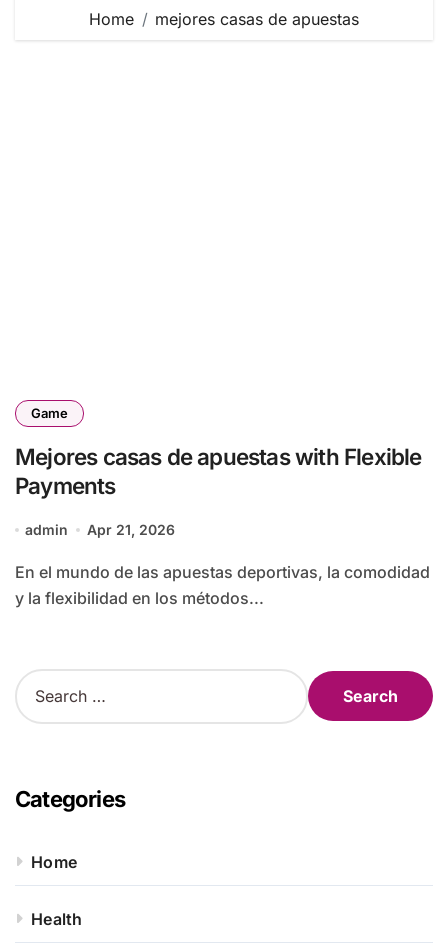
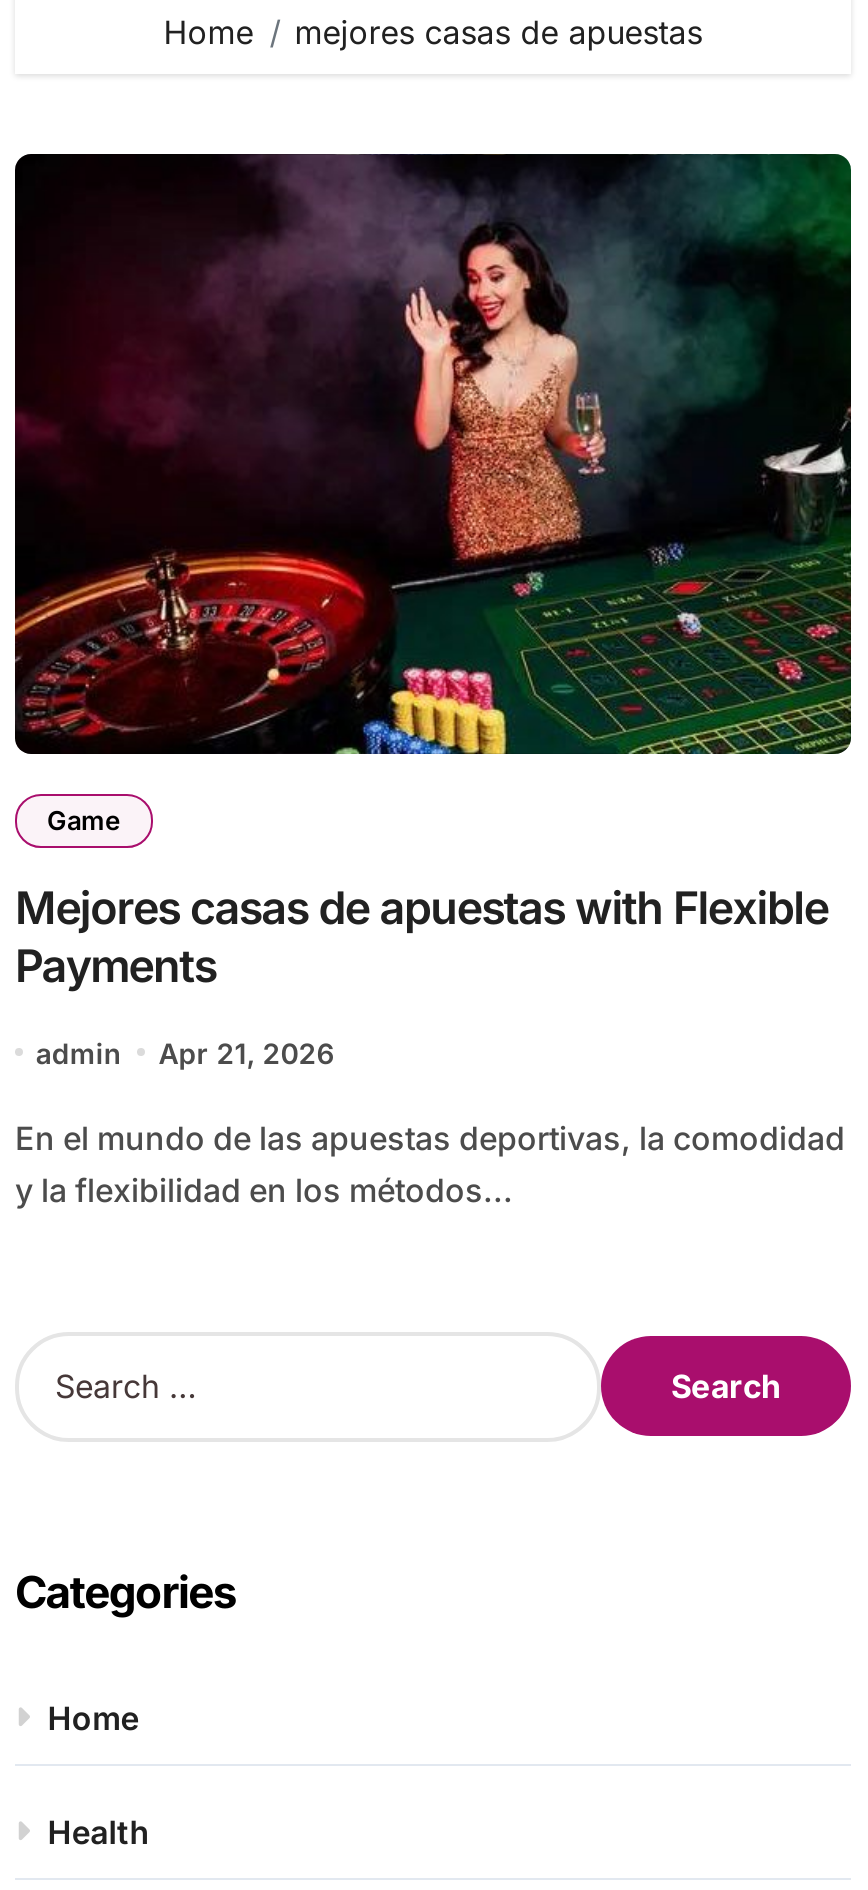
none -> [13,152,853,756] [image]

